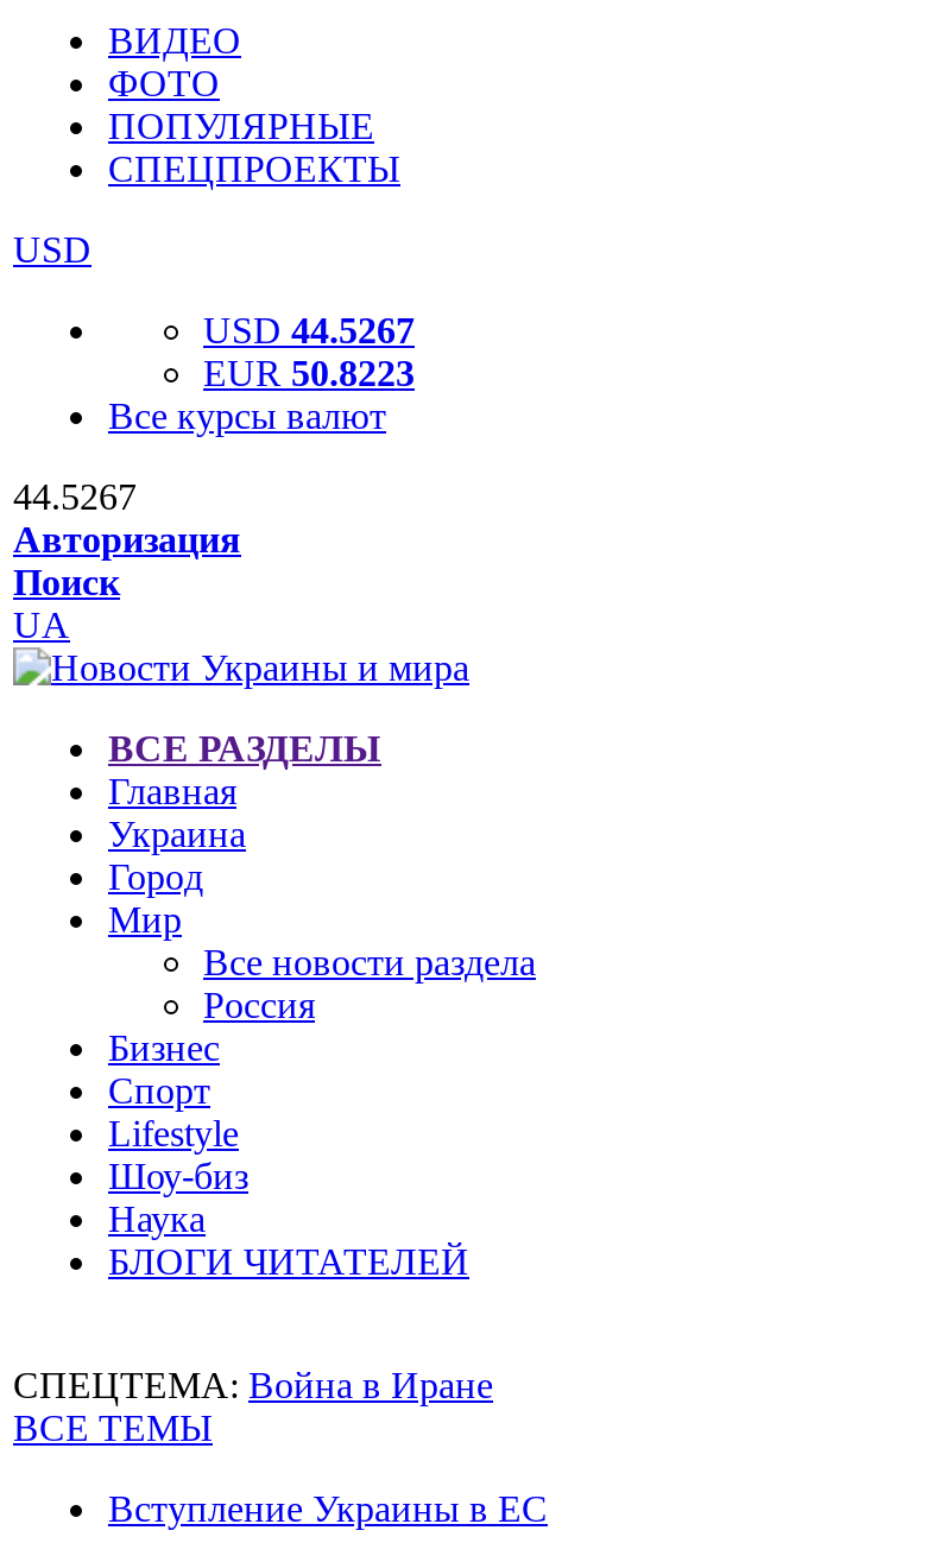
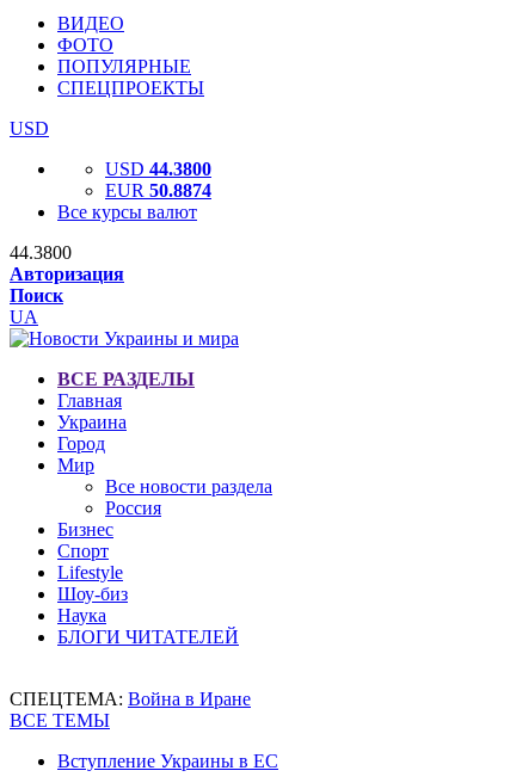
[203,310,415,350] USD 44.5267 -> [105,159,211,179] USD 44.3800
[203,353,415,393] EUR 50.8223 -> [105,180,211,201] EUR 50.8874
[13,476,137,517] 44.5267 -> [10,242,72,263] 44.3800

